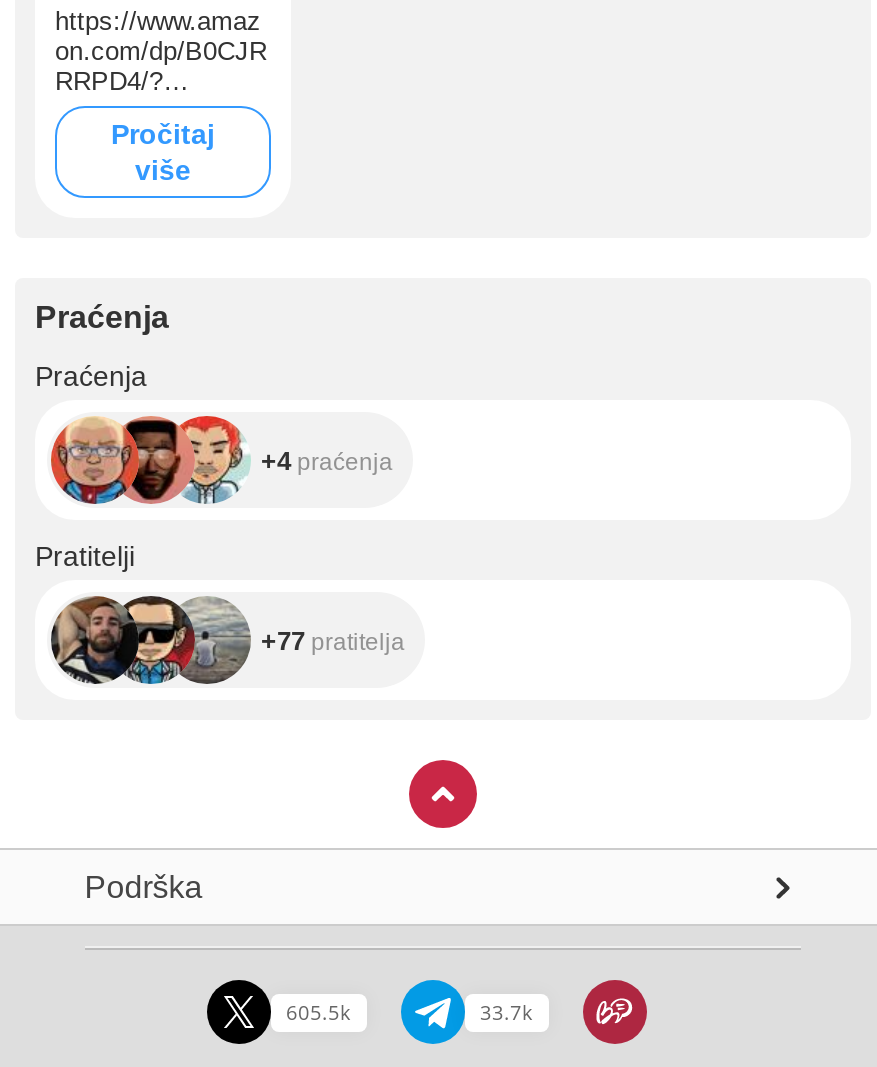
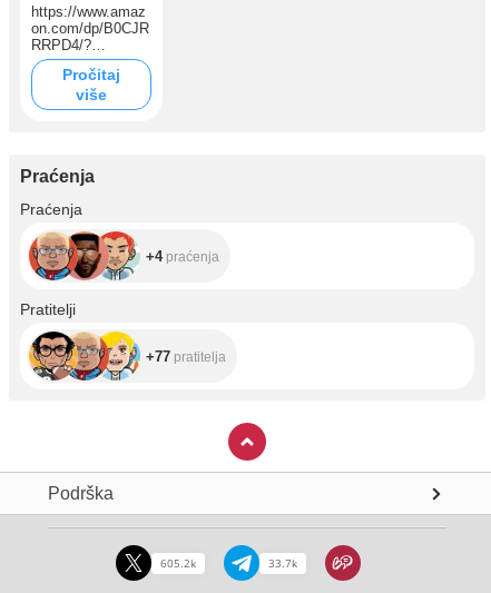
[49,594,253,684] [image] -> [28,330,141,380] [image]
[286,997,350,1025] 605.5k -> [160,555,195,570] 605.2k

